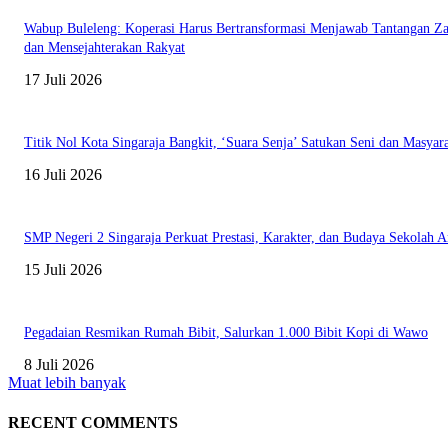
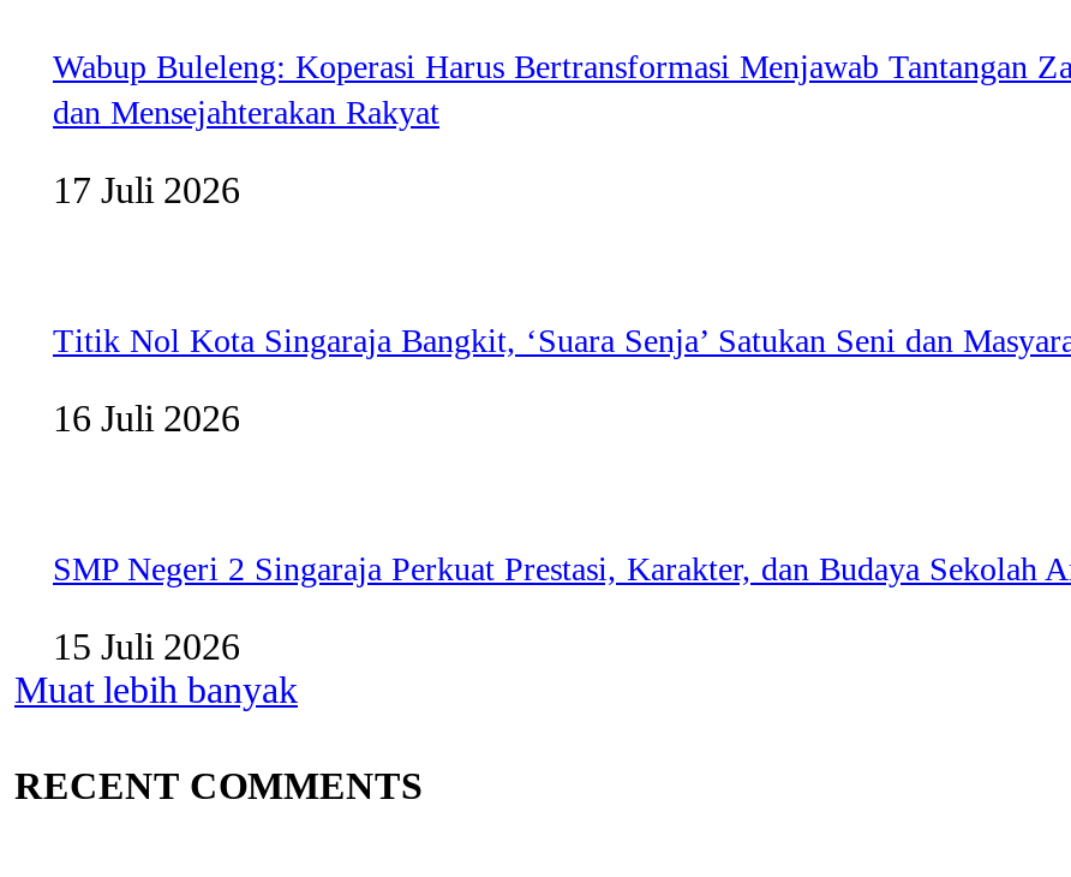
[24,325,428,373] Pegadaian Resmikan Rumah Bibit, Salurkan 1.000 Bibit Kopi di Wawo | 8 Juli 2026 -> none

